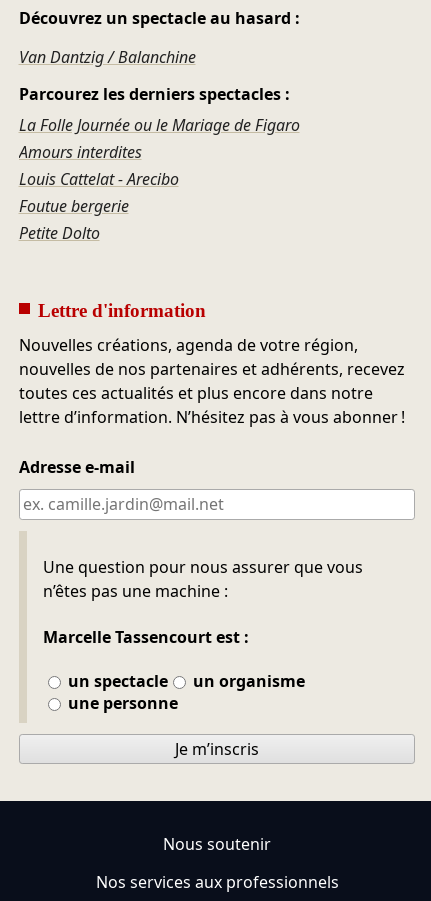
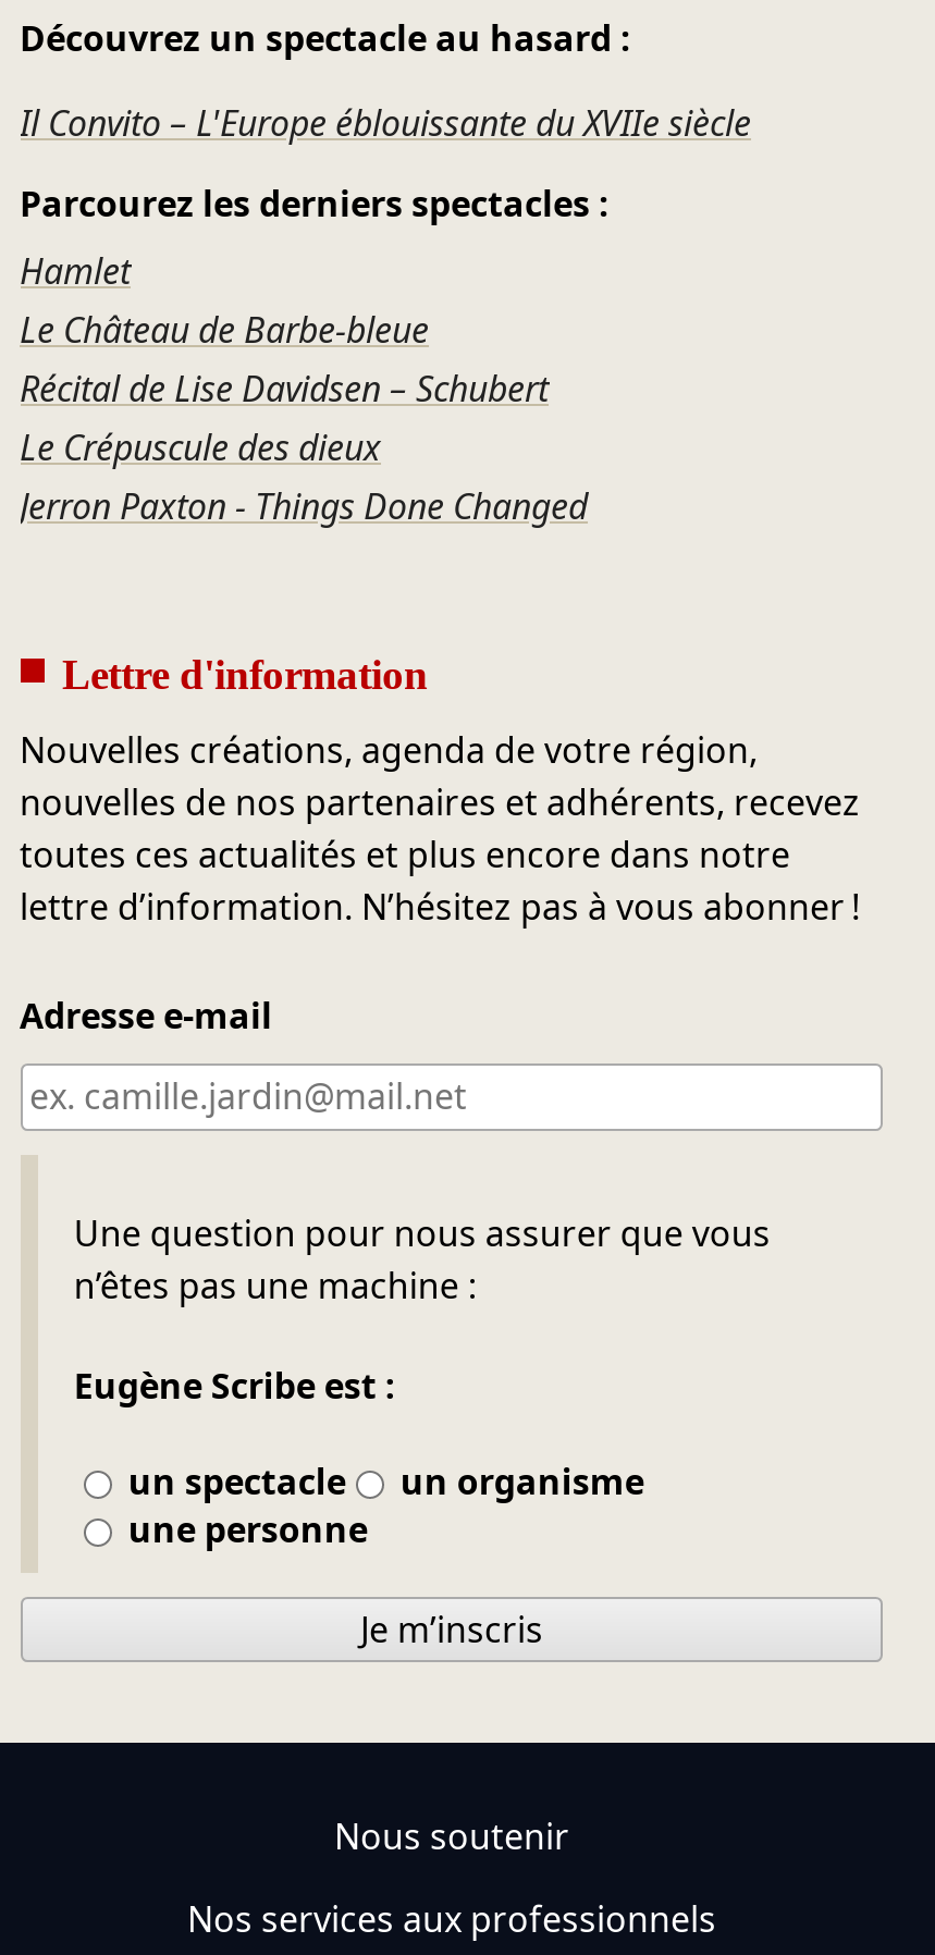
[18,46,195,68] Van Dantzig / Balanchine -> [20,99,751,147] Il Convito – L'Europe éblouissante du XVIIe siècle
[18,114,299,244] La Folle Journée ou le Mariage de Figaro | Amours interdites | Louis Cattelat - Arecibo | Foutue bergerie | Petite Dolto -> [20,247,588,530] Hamlet | Le Château de Barbe-bleue | Récital de Lise Davidsen – Schubert | Le Crépuscule des dieux | Jerron Paxton - Things Done Changed
[43,626,249,648] Marcelle Tassencourt est : -> [74,1361,396,1409] Eugène Scribe est :

